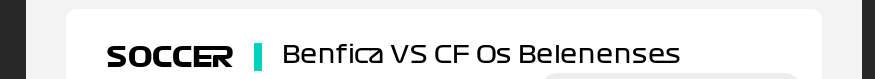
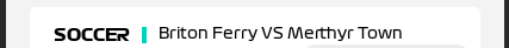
[282,43,680,67] Benfica VS CF Os Belenenses -> [159,27,403,41] Briton Ferry VS Merthyr Town

